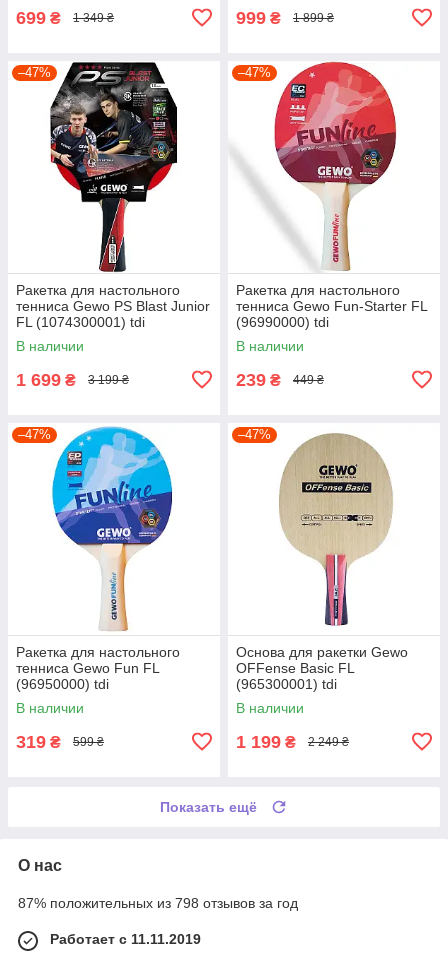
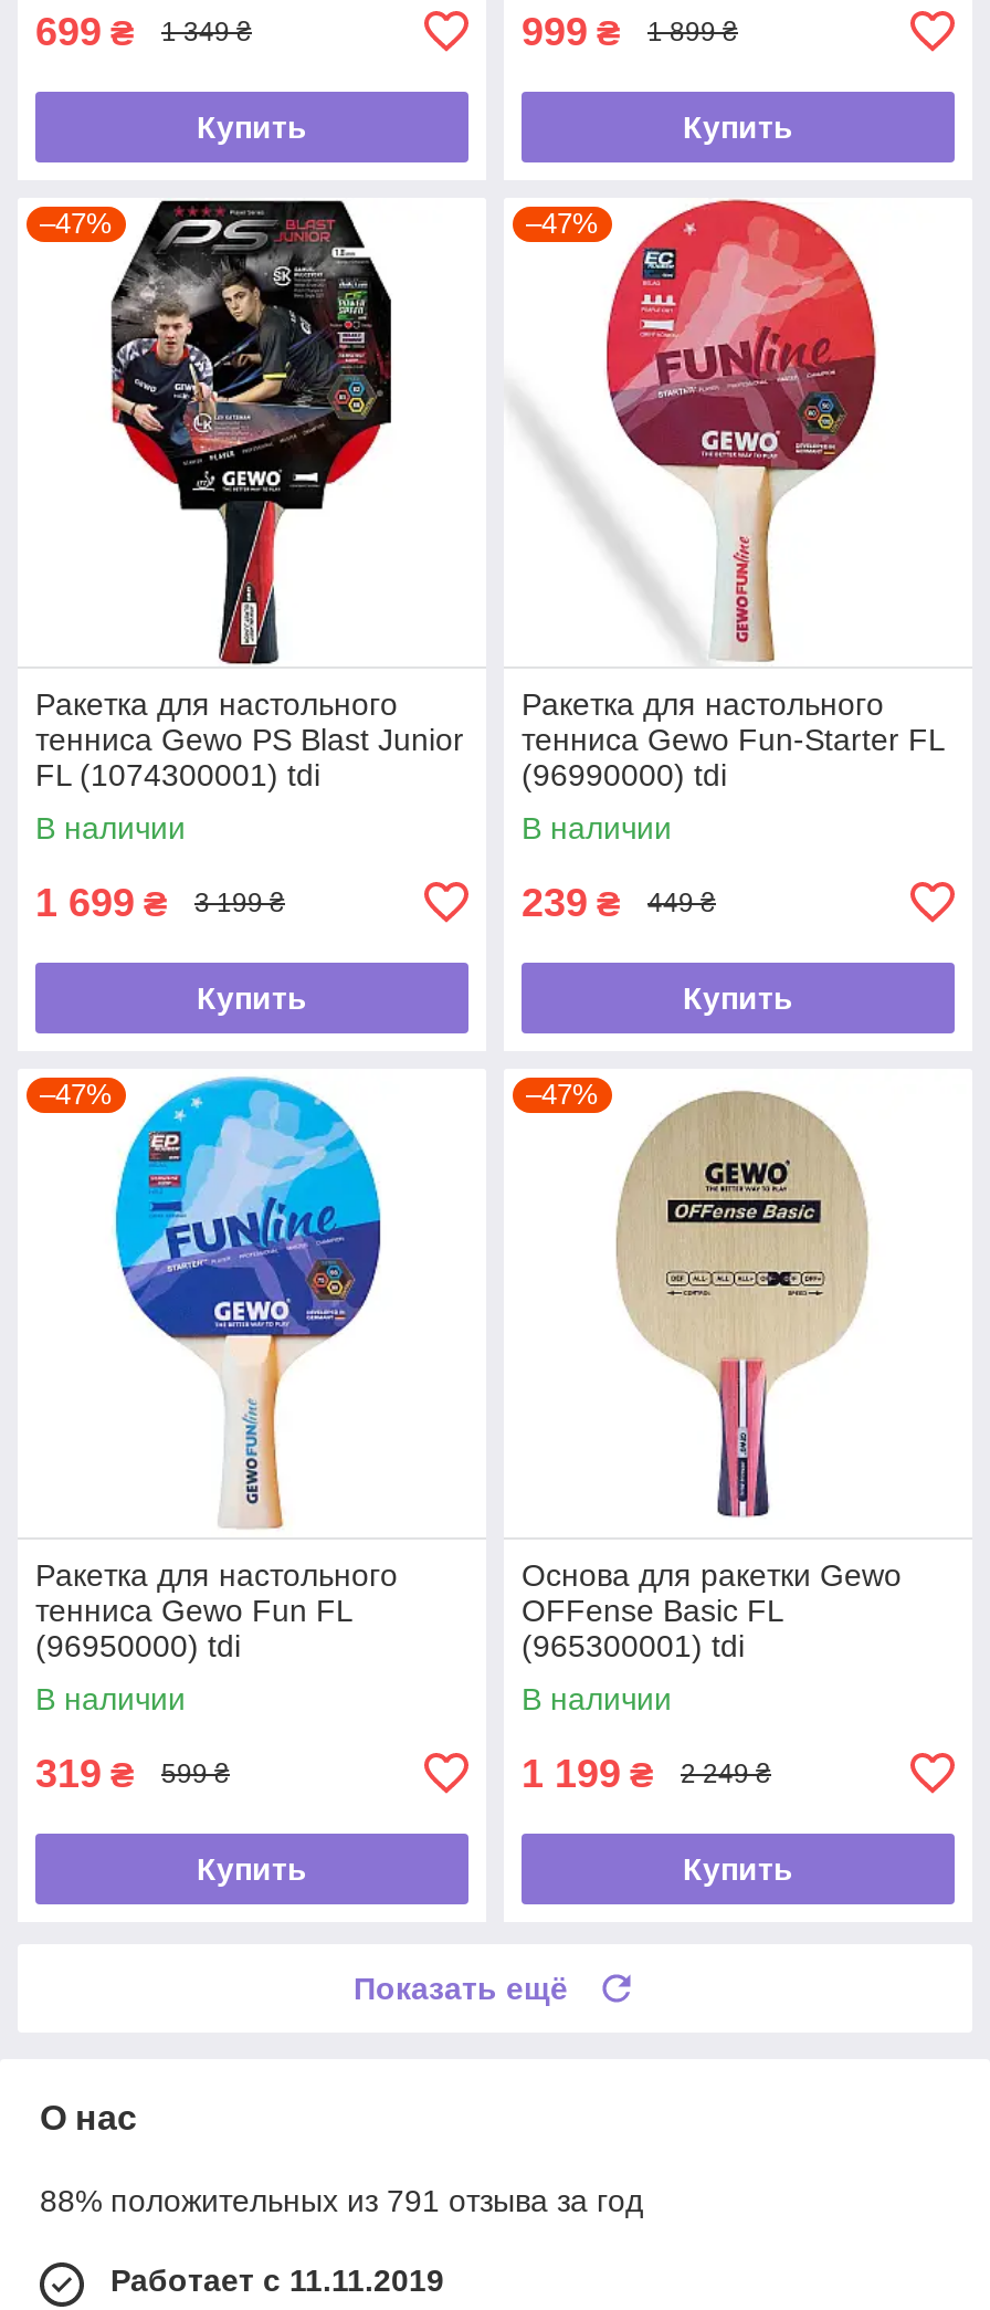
none -> [197,109,307,144] Купить
none -> [683,109,793,144] Купить
none -> [197,980,307,1015] Купить
none -> [683,980,793,1015] Купить
none -> [197,1851,307,1886] Купить
none -> [683,1851,793,1886] Купить
[18,895,298,911] 87% положительных из 798 отзывов за год -> [40,2182,643,2218] 88% положительных из 791 отзыва за год

